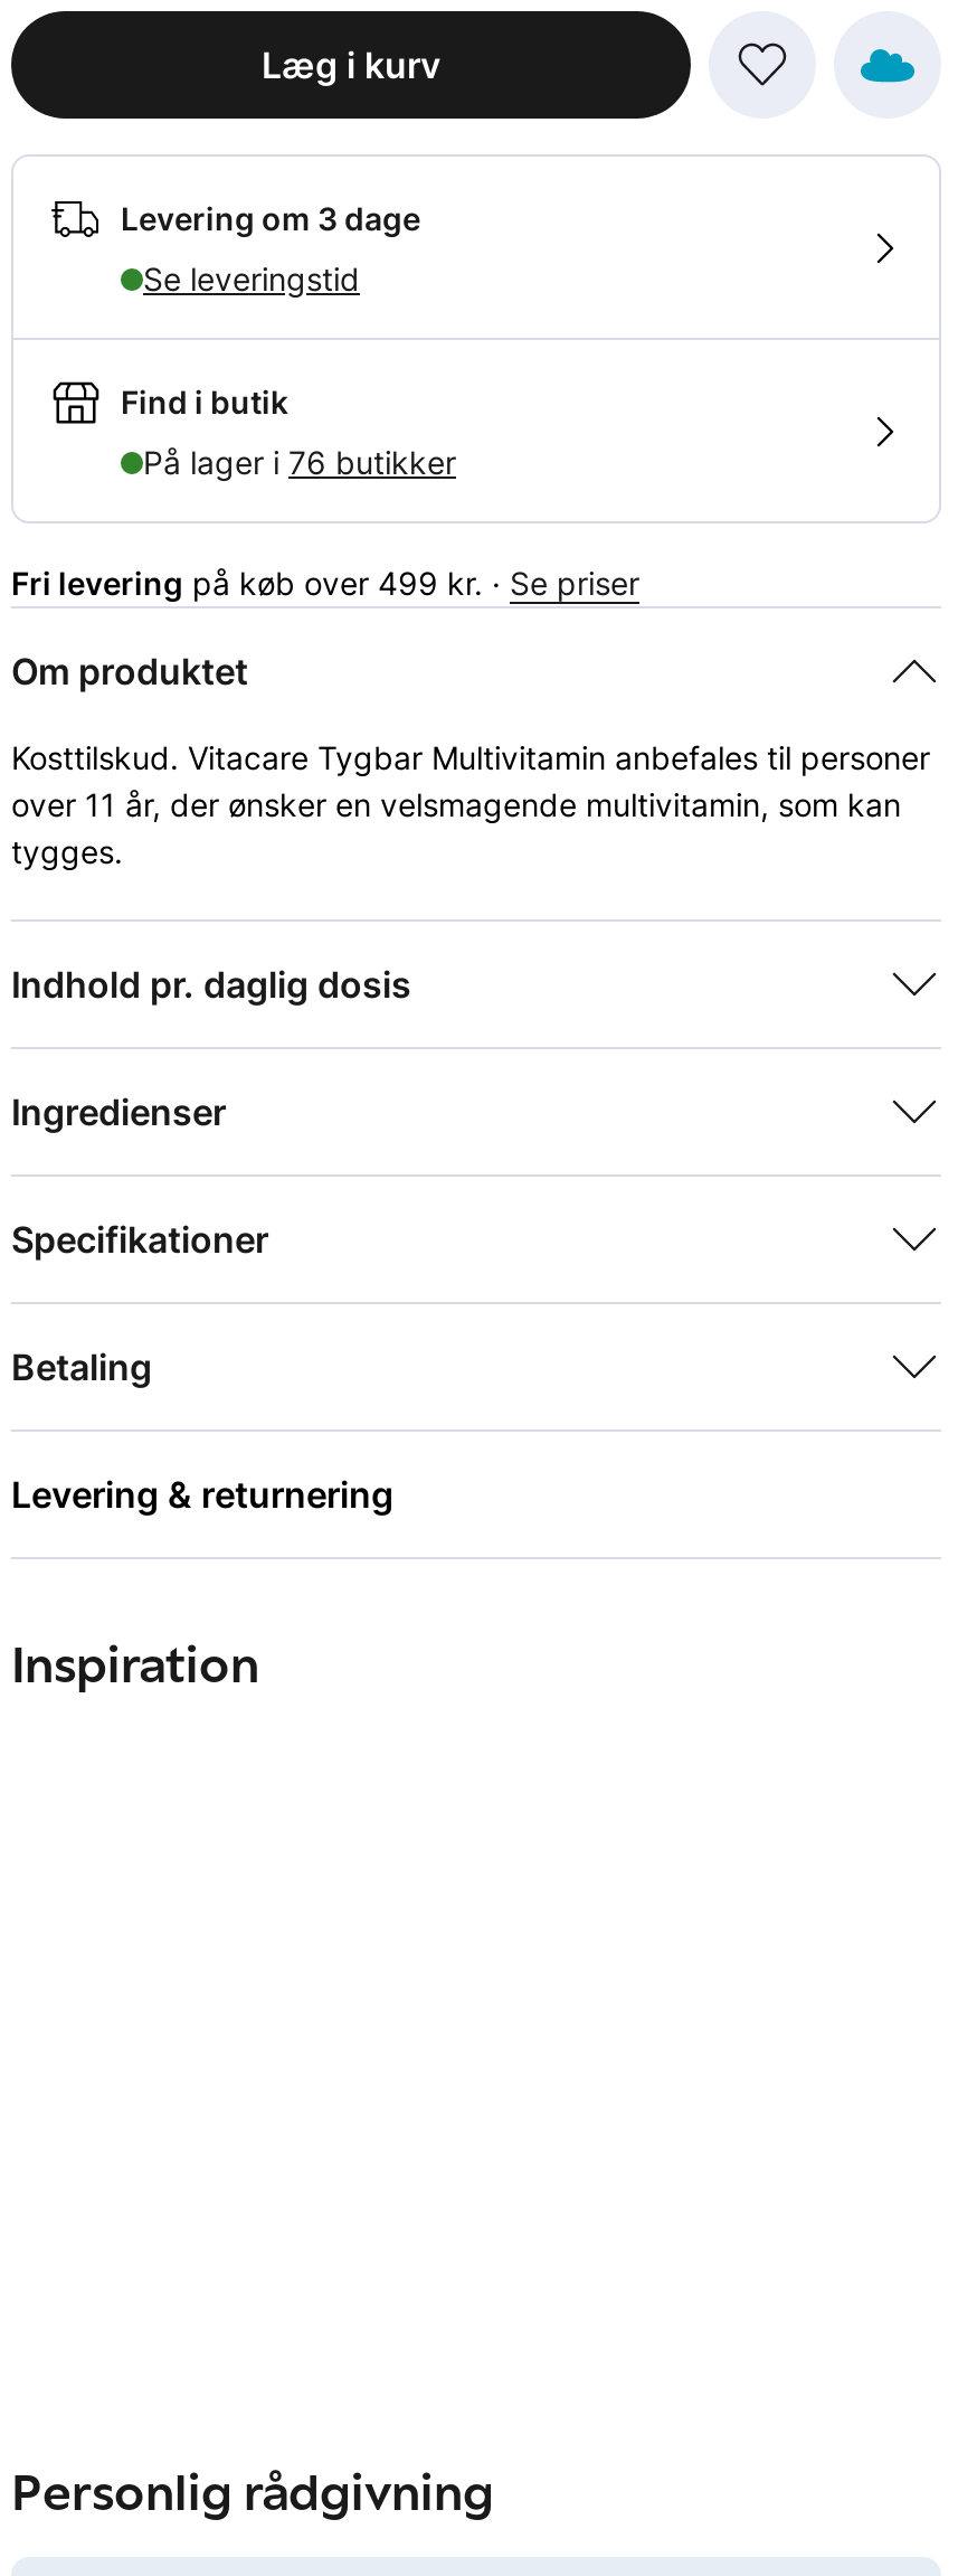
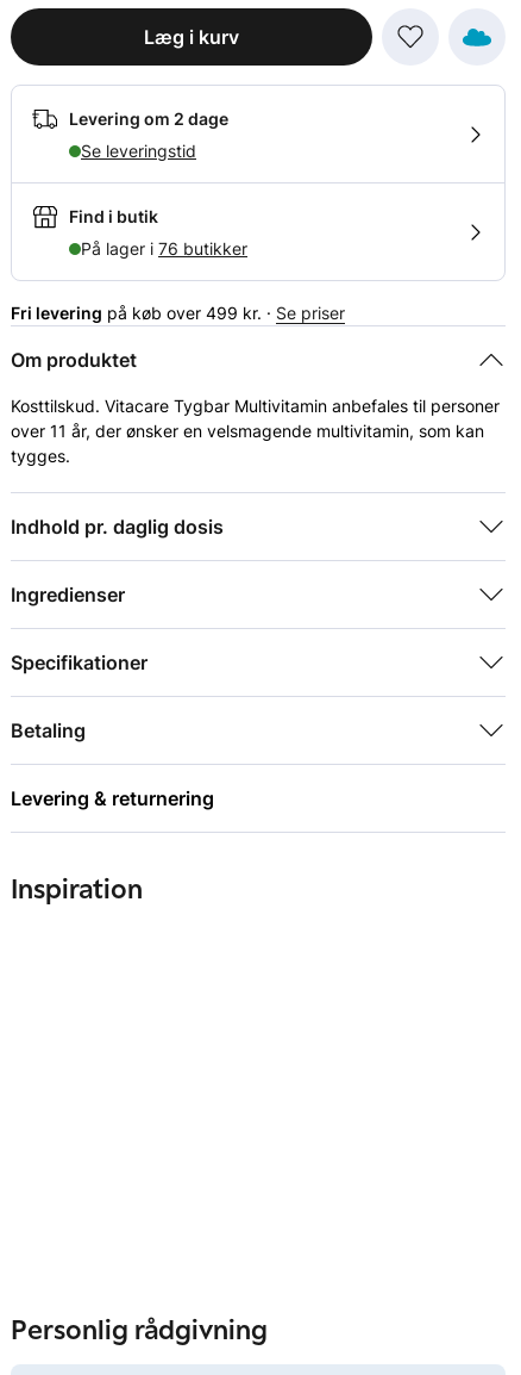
[121,199,420,237] Levering om 3 dage -> [69,108,228,129] Levering om 2 dage

